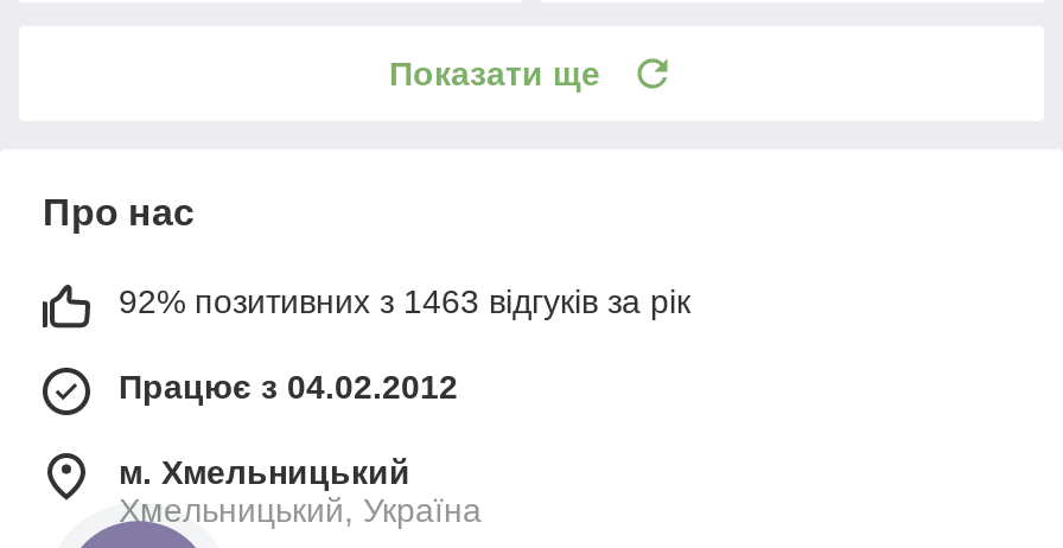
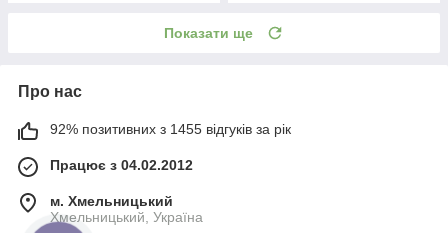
[119,282,690,320] 92% позитивних з 1463 відгуків за рік -> [50,121,291,137] 92% позитивних з 1455 відгуків за рік

